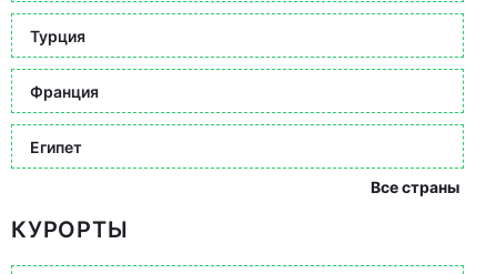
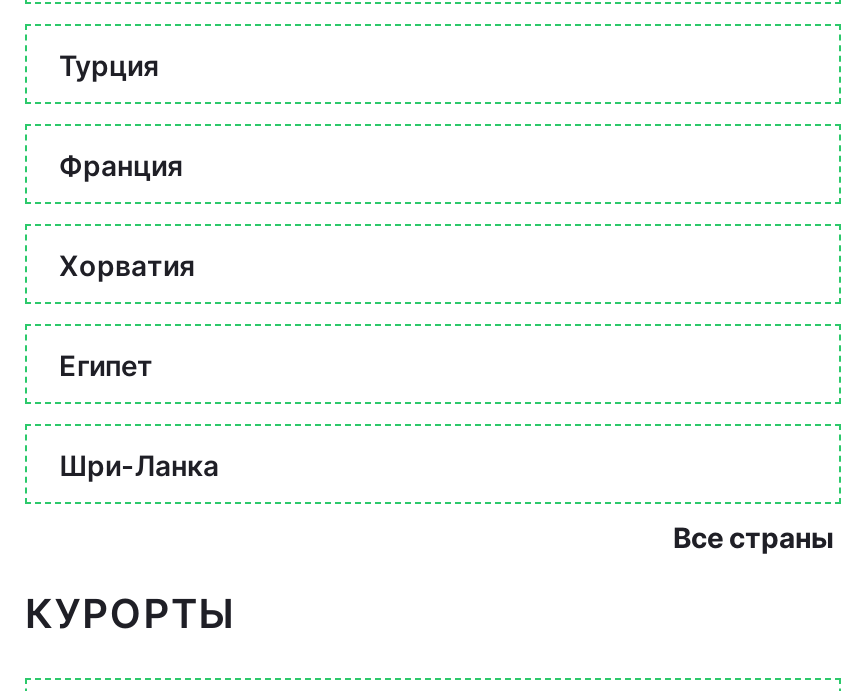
none -> [59,247,195,281] Хорватия
none -> [59,447,219,481] Шри-Ланка

